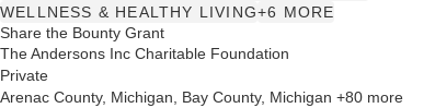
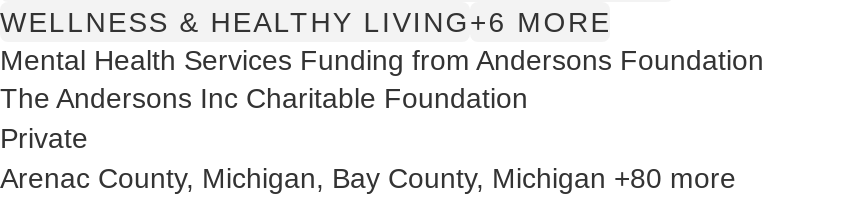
[0,24,164,41] Share the Bounty Grant -> [0,44,764,76] Mental Health Services Funding from Andersons Foundation

